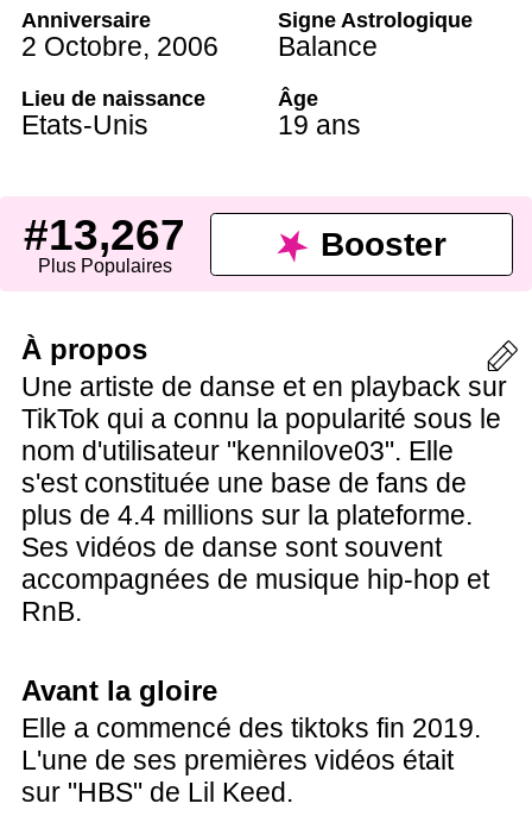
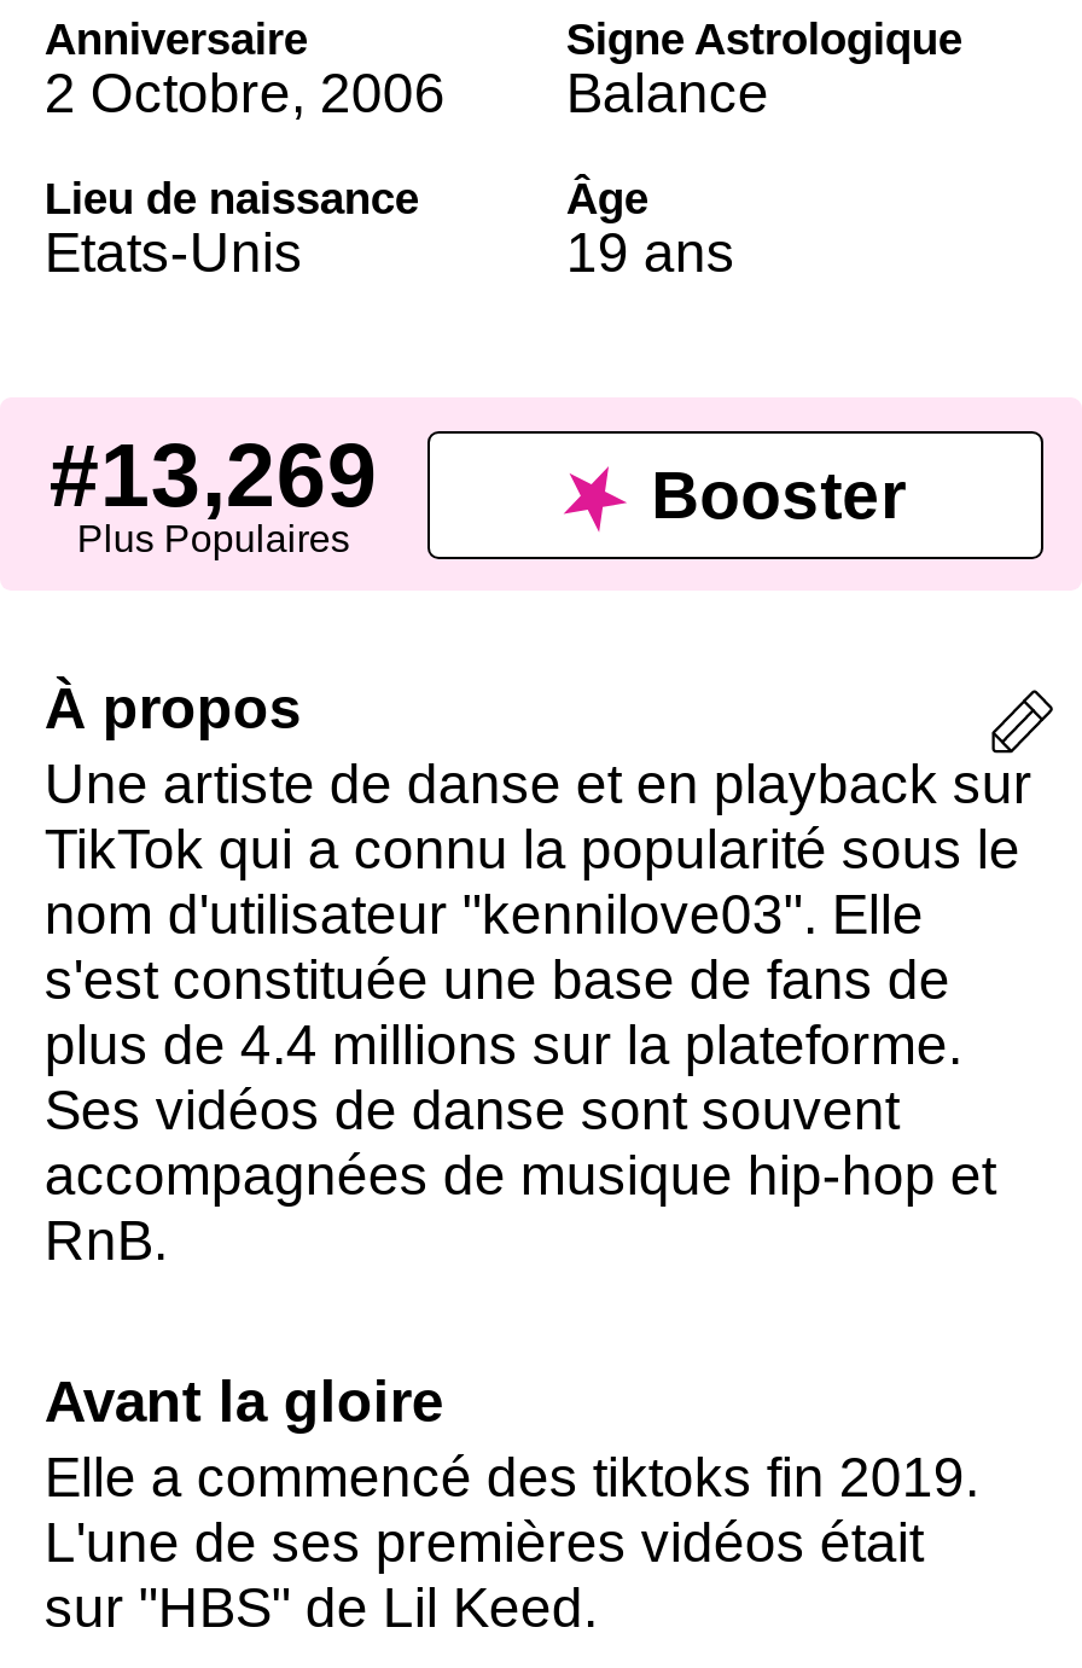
[24,210,186,259] #13,267 -> [49,425,377,524] #13,269

